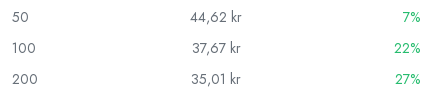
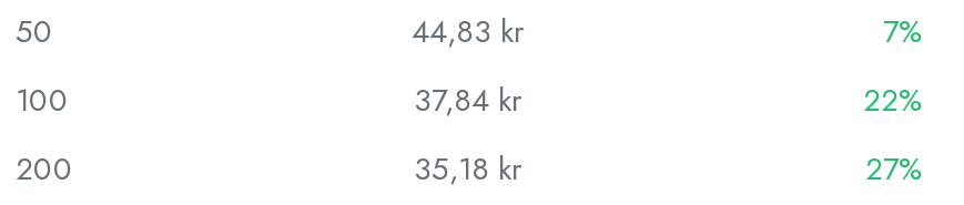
[190,8,242,27] 44,62 kr -> [412,11,525,53] 44,83 kr
[191,39,240,58] 37,67 kr -> [414,80,522,122] 37,84 kr
[191,70,241,89] 35,01 kr -> [414,148,522,191] 35,18 kr

